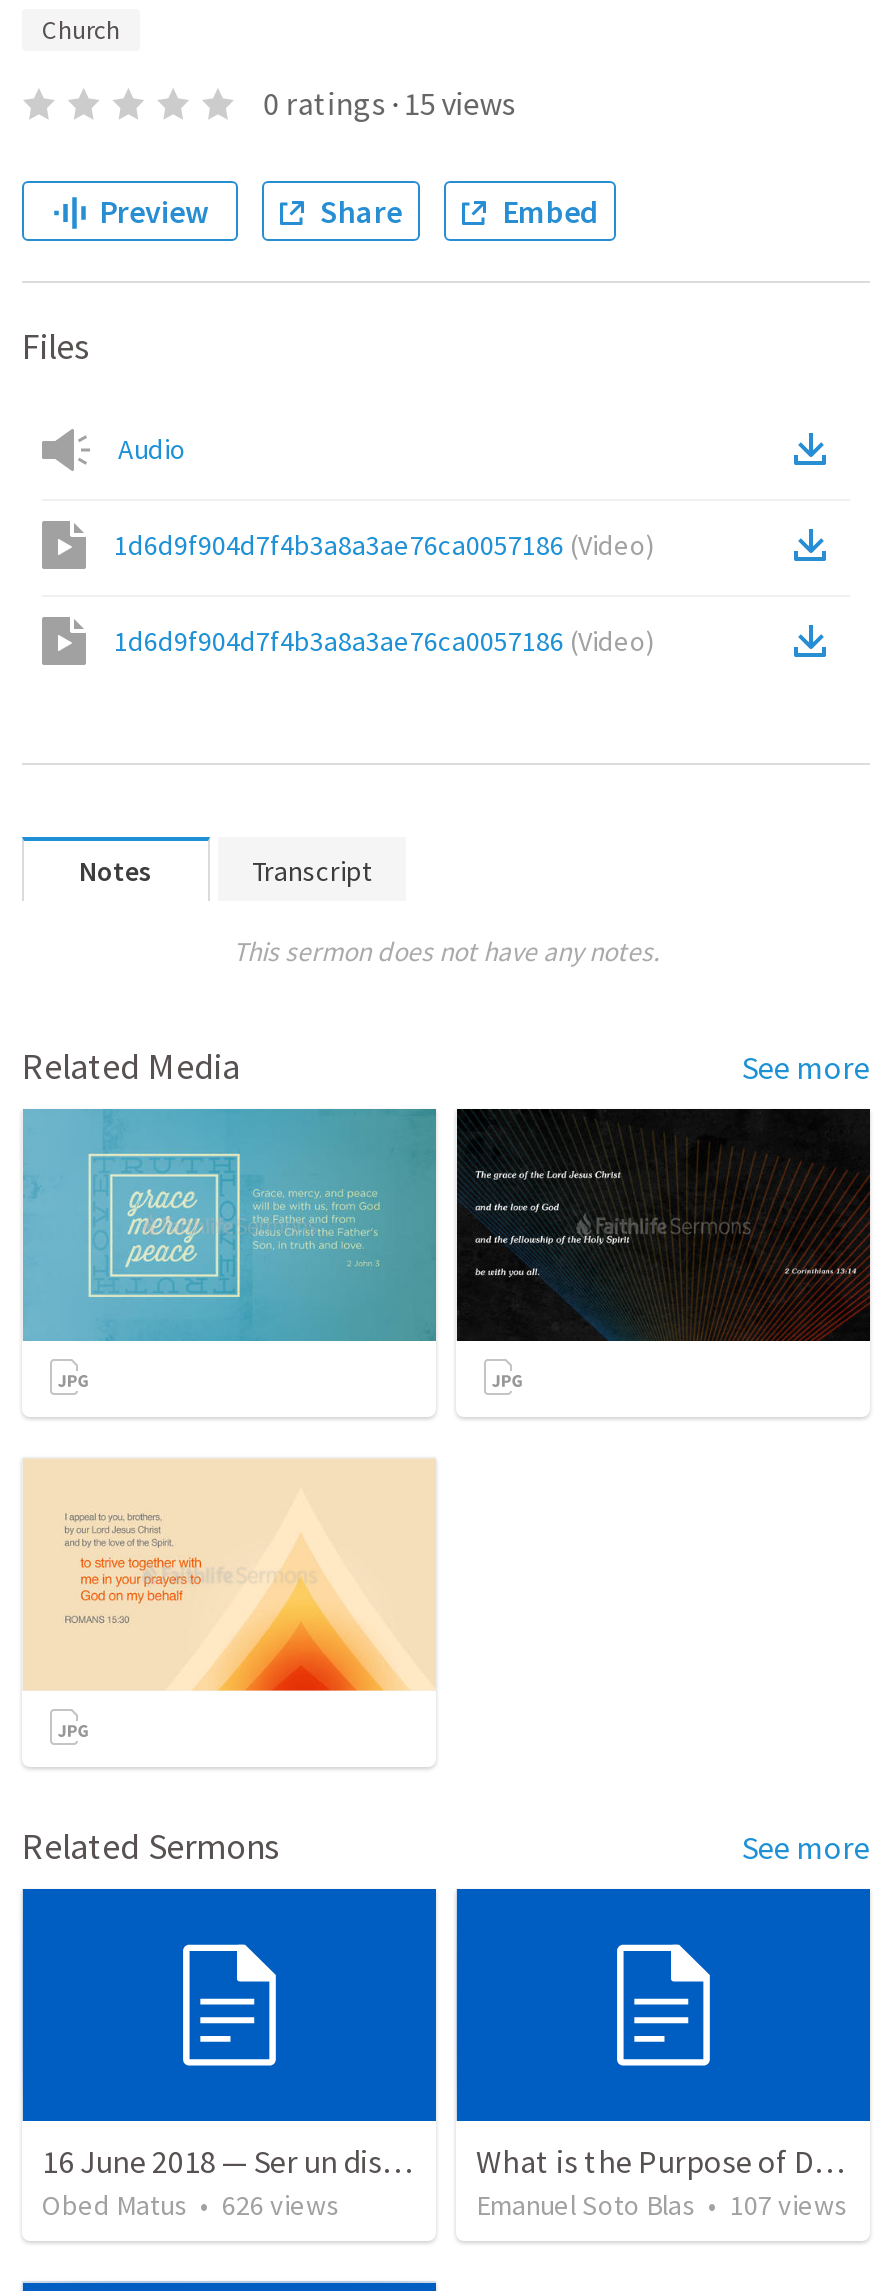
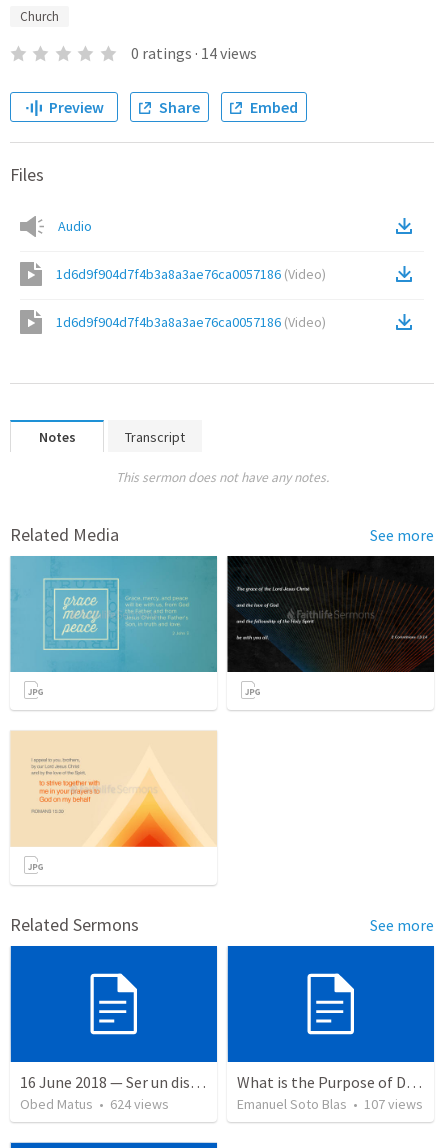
[263,83,515,123] 0 ratings · 15 views -> [131,43,257,63] 0 ratings · 14 views
[42,2188,340,2224] Obed Matus • 626 views -> [20,1095,169,1113] Obed Matus • 624 views

